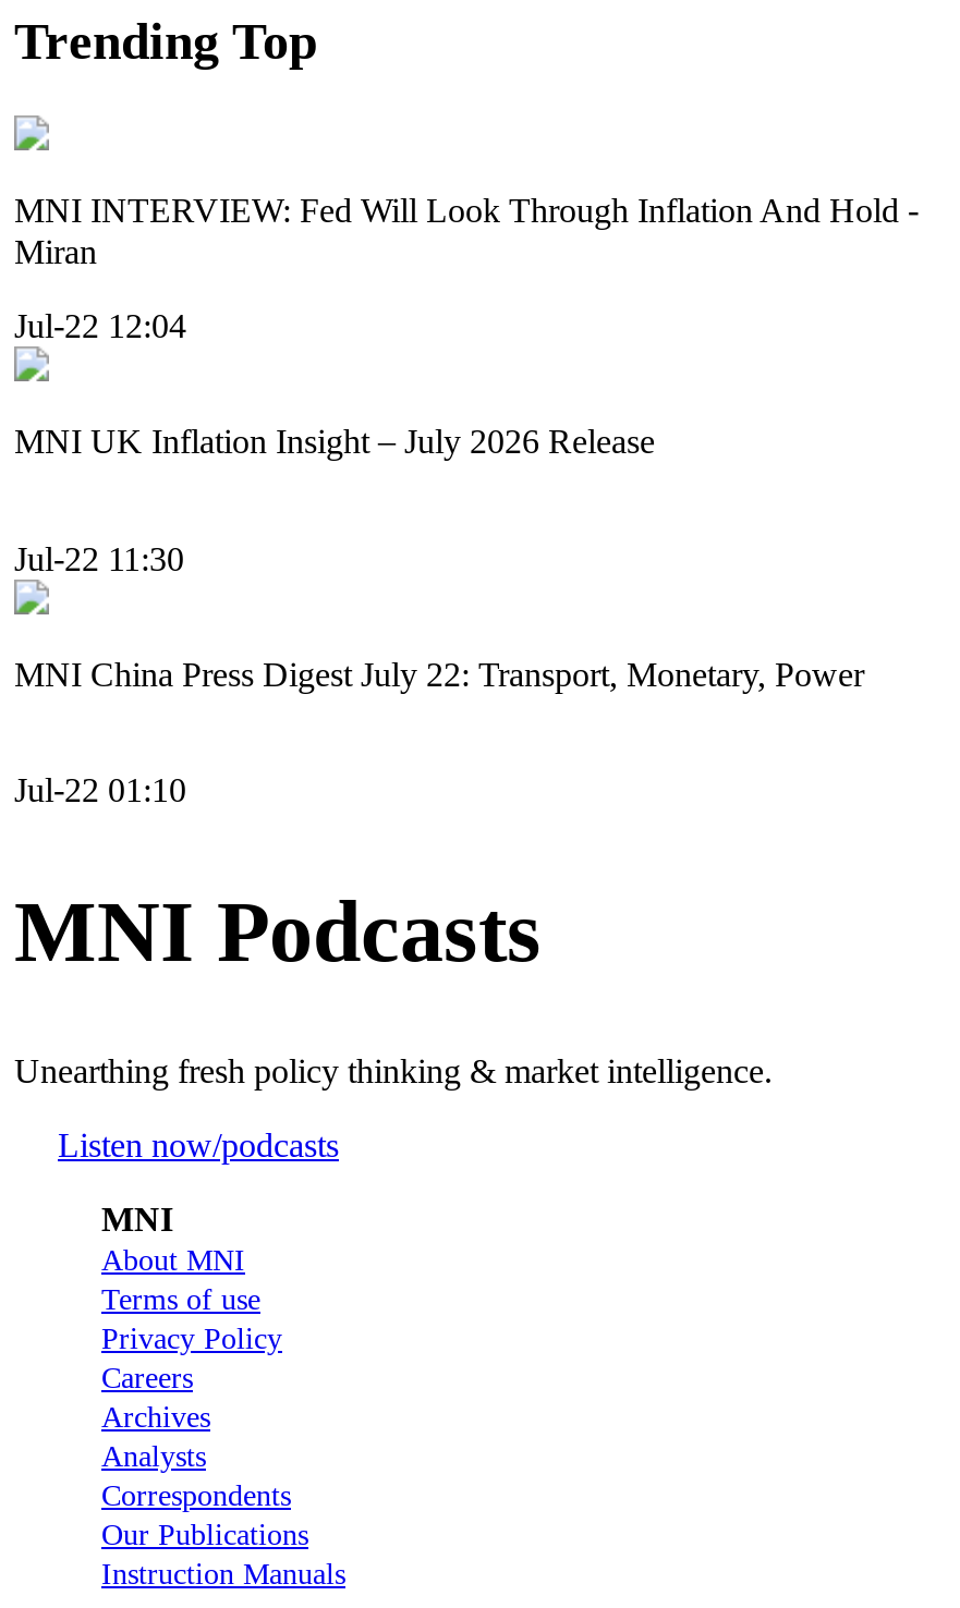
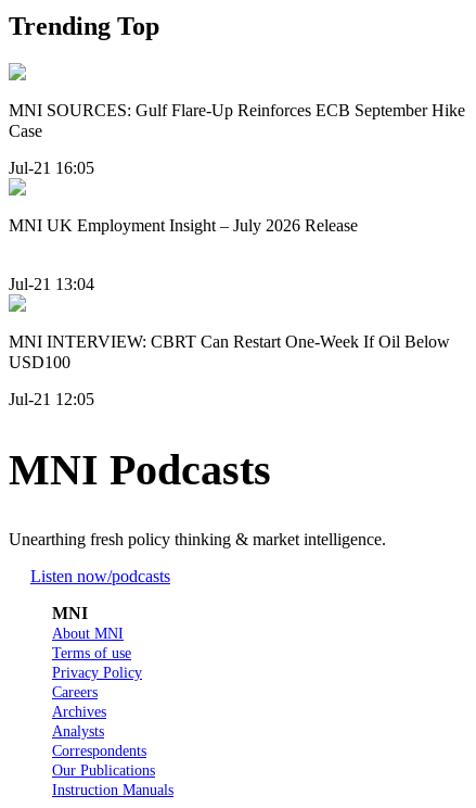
[14,191,919,270] MNI INTERVIEW: Fed Will Look Through Inflation And Hold - | Miran -> [9,101,465,140] MNI SOURCES: Gulf Flare-Up Reinforces ECB September Hike | Case
[14,308,186,345] Jul-22 12:04 -> [9,159,94,177] Jul-21 16:05
[14,423,655,460] MNI UK Inflation Insight – July 2026 Release -> [9,216,358,235] MNI UK Employment Insight – July 2026 Release
[14,539,184,577] Jul-22 11:30 -> [9,274,94,293] Jul-21 13:04
[14,655,864,692] MNI China Press Digest July 22: Transport, Monetary, Power -> [9,332,450,371] MNI INTERVIEW: CBRT Can Restart One-Week If Oil Below | USD100
[14,771,186,808] Jul-22 01:10 -> [9,390,94,408] Jul-21 12:05

